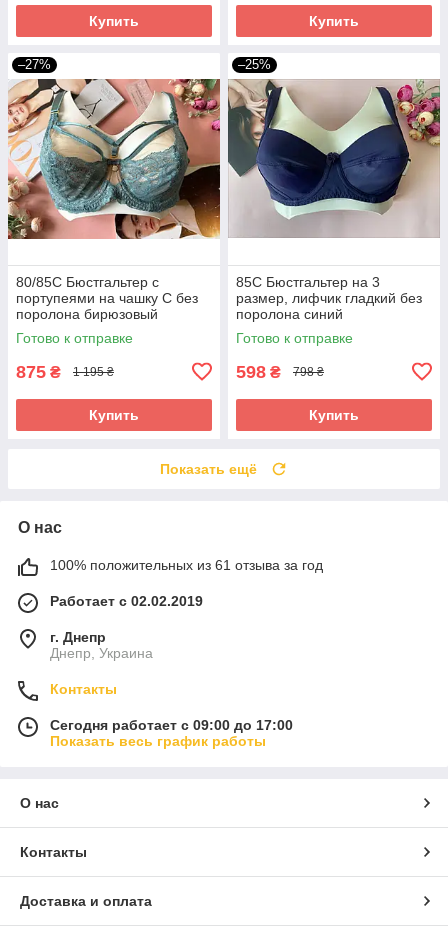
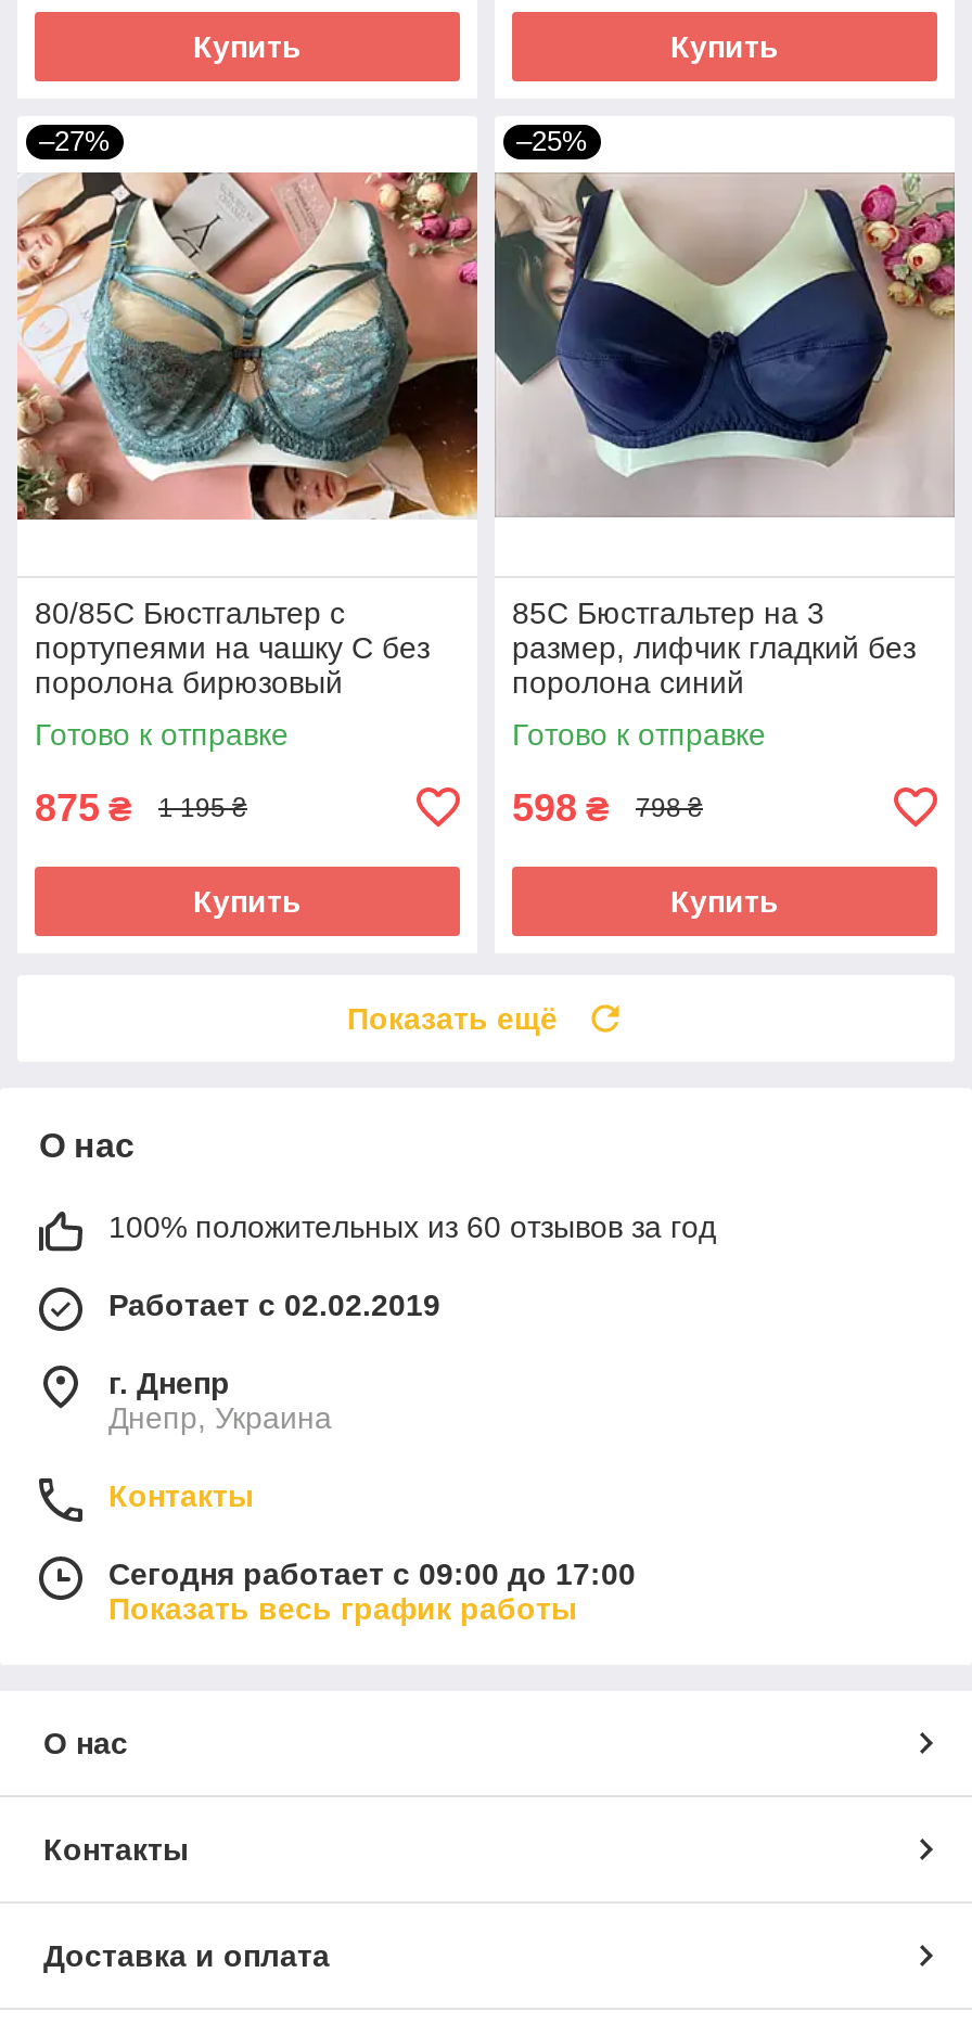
[50,557,323,573] 100% положительных из 61 отзыва за год -> [108,1209,716,1244] 100% положительных из 60 отзывов за год

